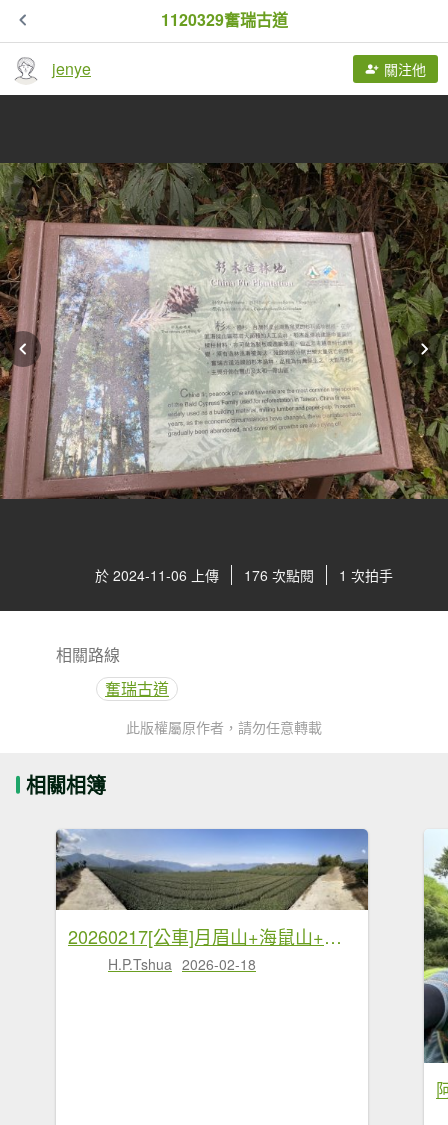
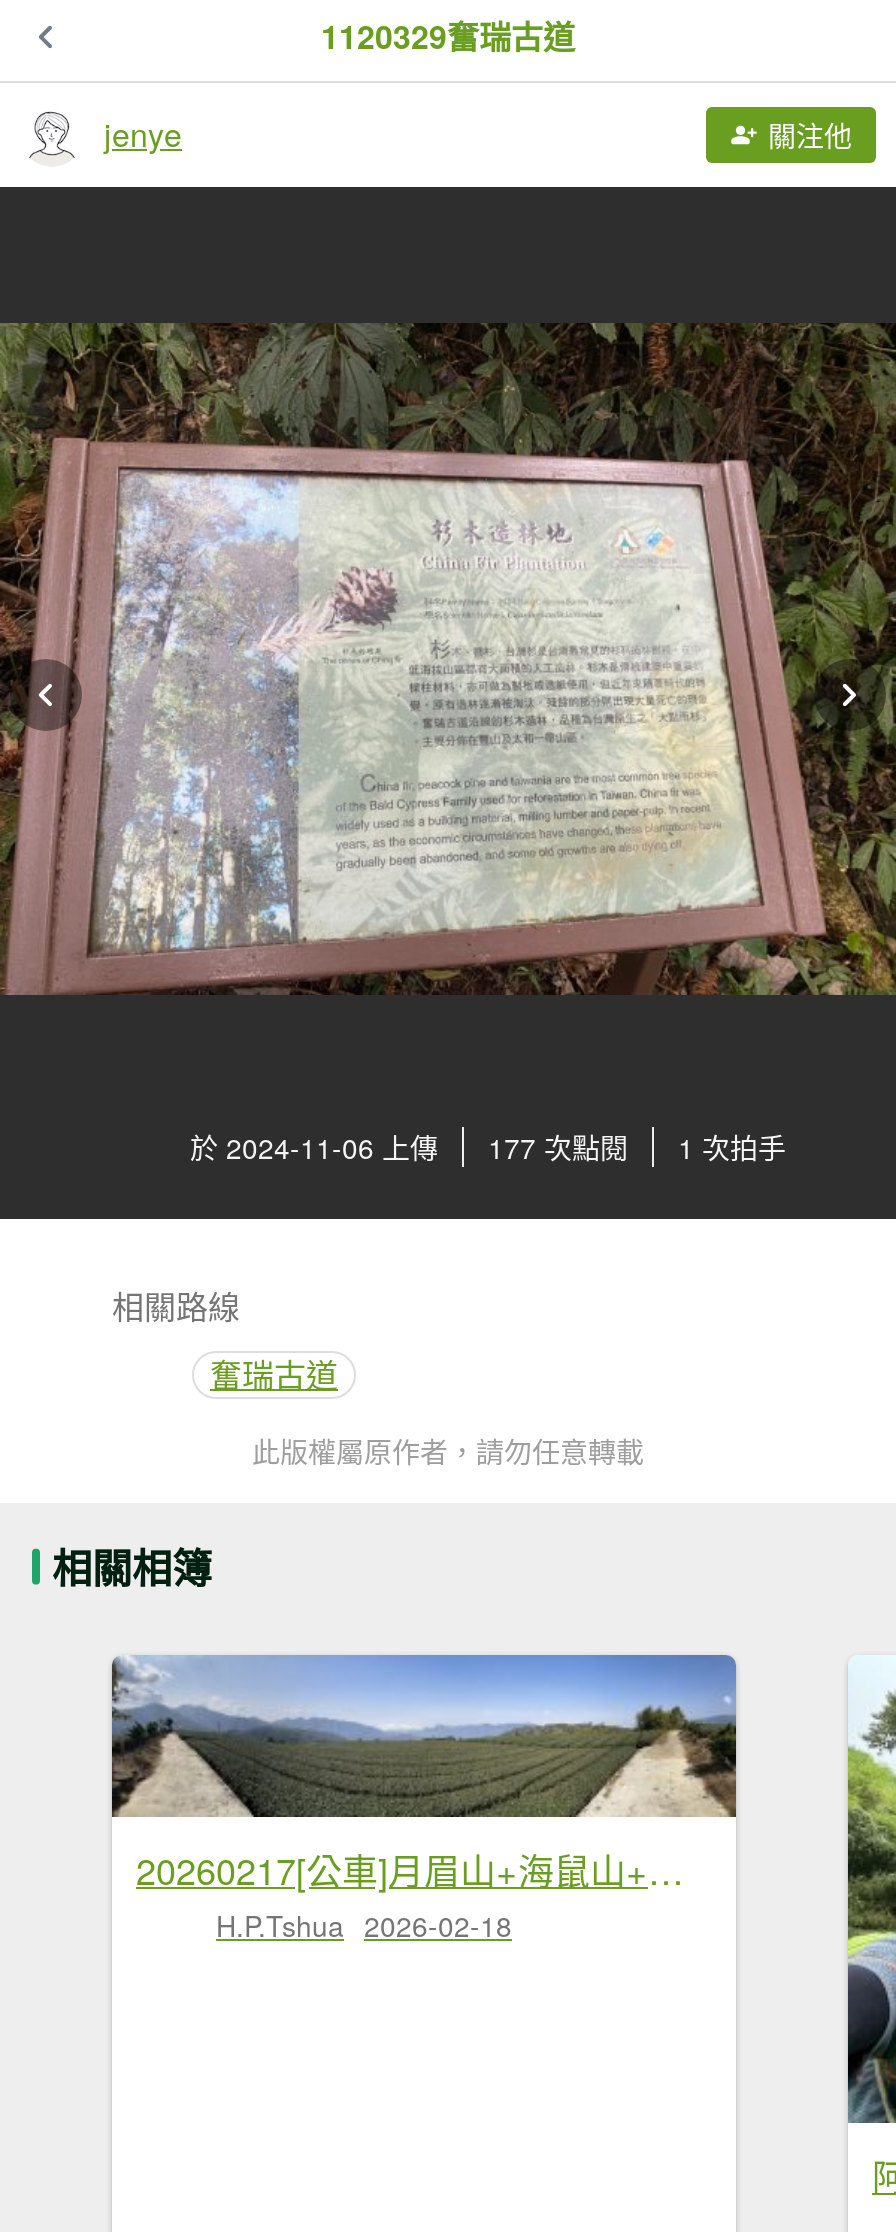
[95,565,393,585] 於 2024-11-06 上傳 176 次點閱 1 次拍手 -> [190,1127,786,1167] 於 2024-11-06 上傳 177 次點閱 1 次拍手

